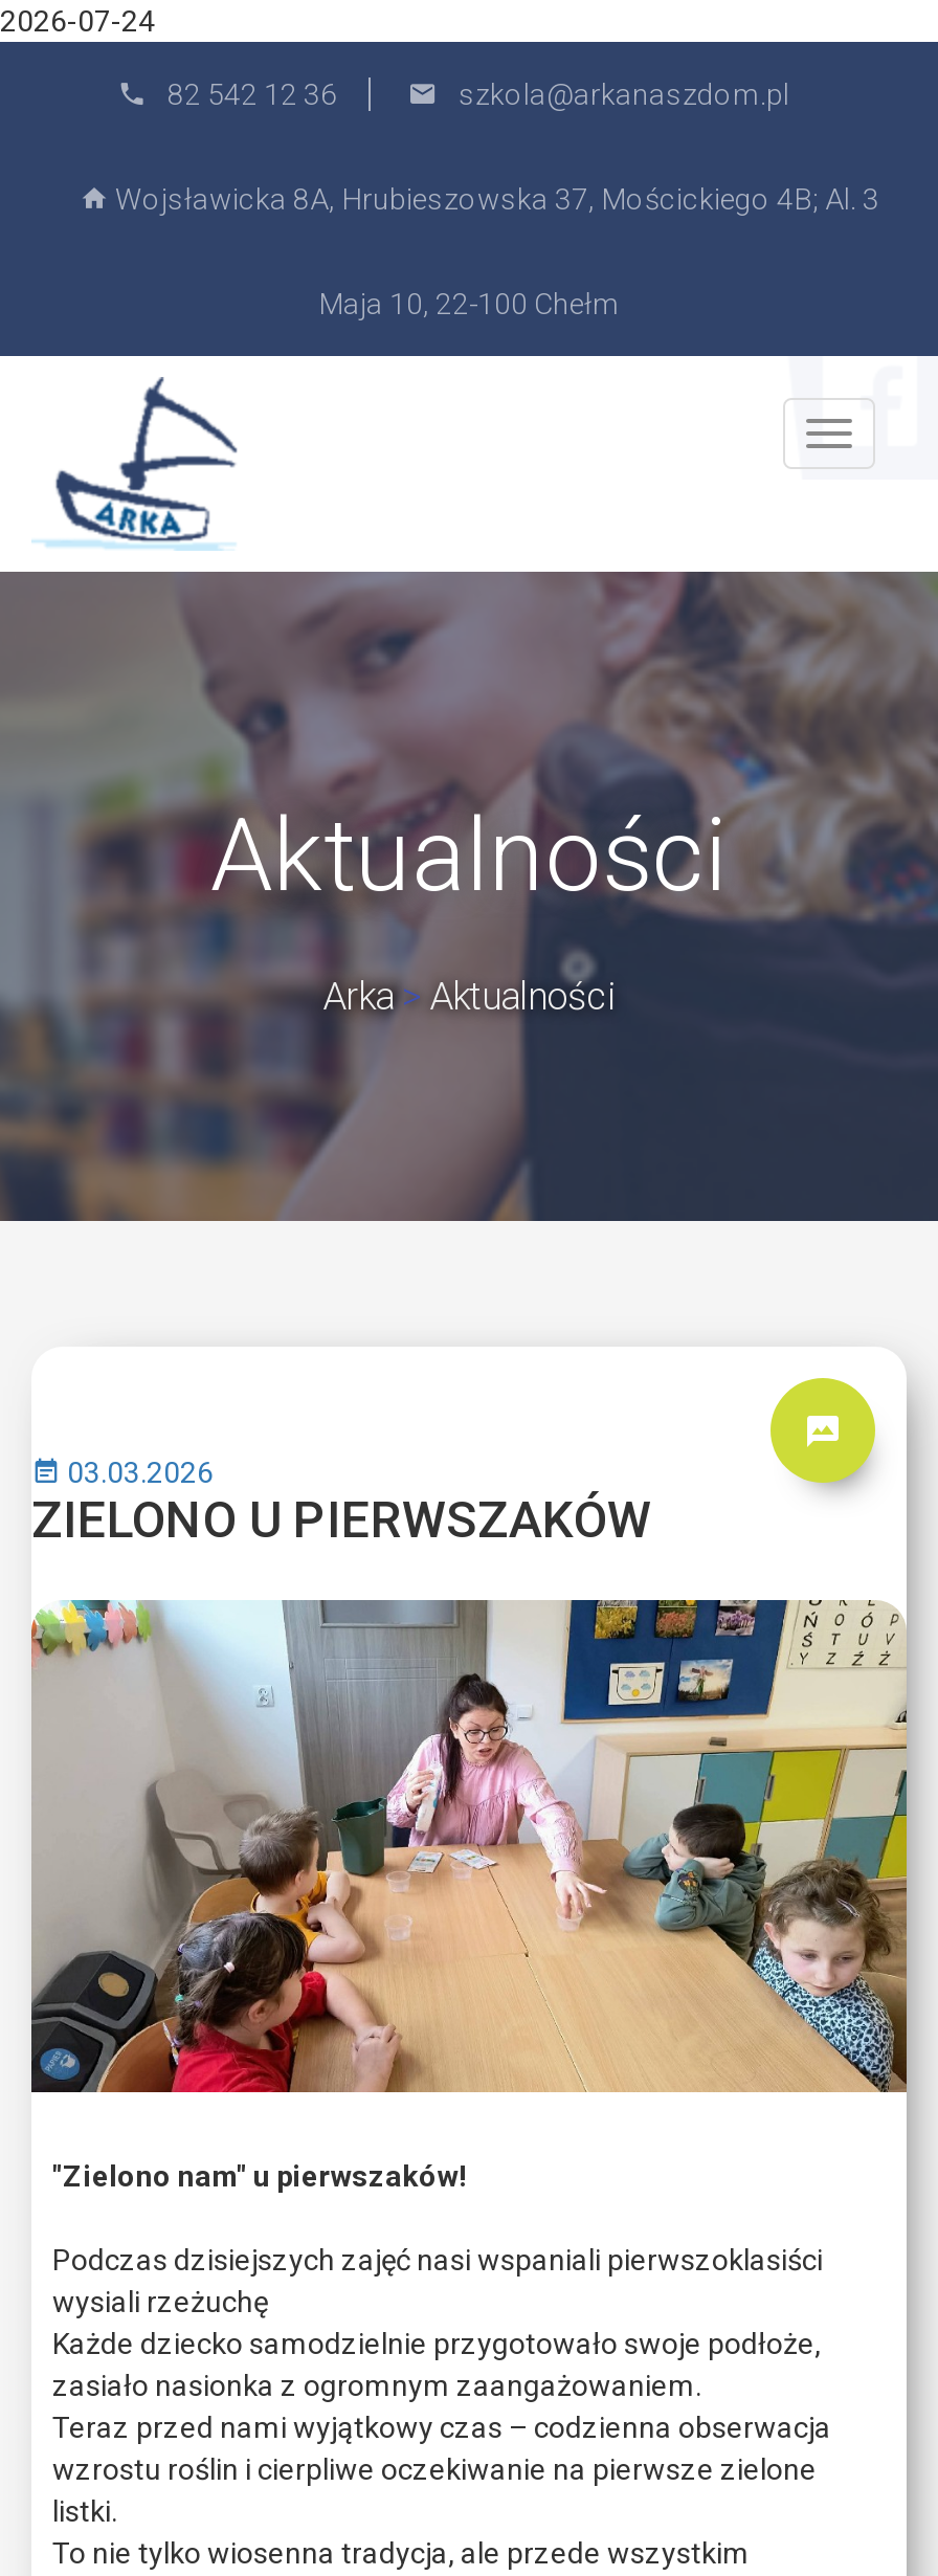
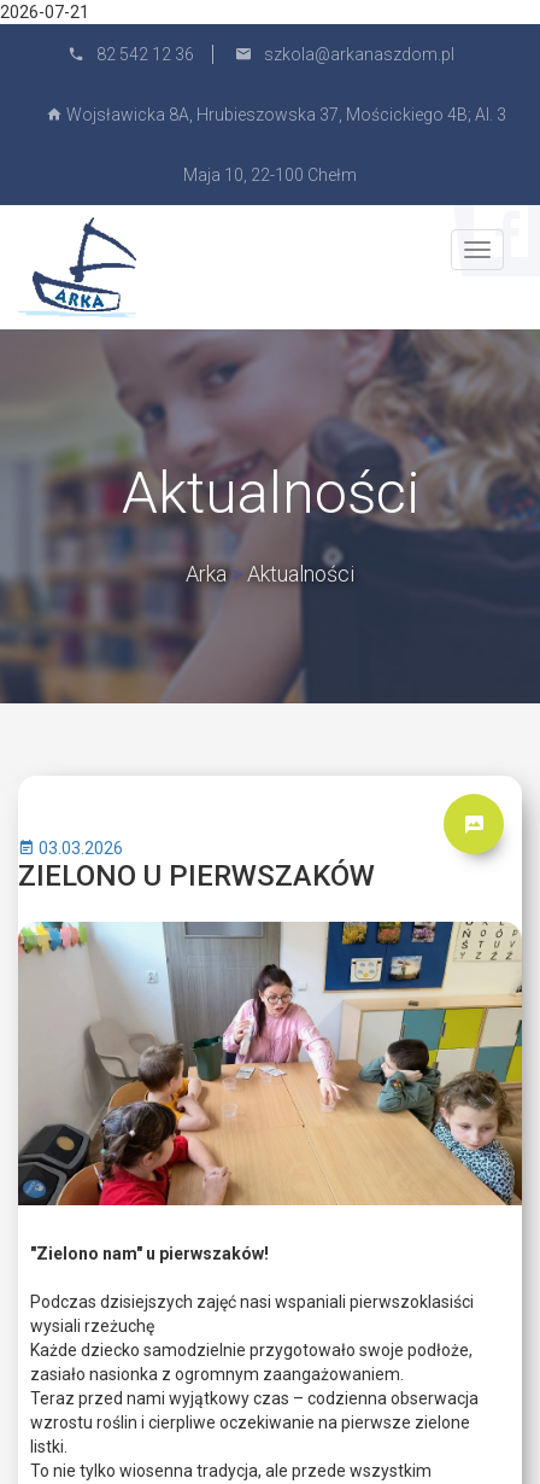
[0,4,155,38] 2026-07-24 -> [0,2,89,22] 2026-07-21

